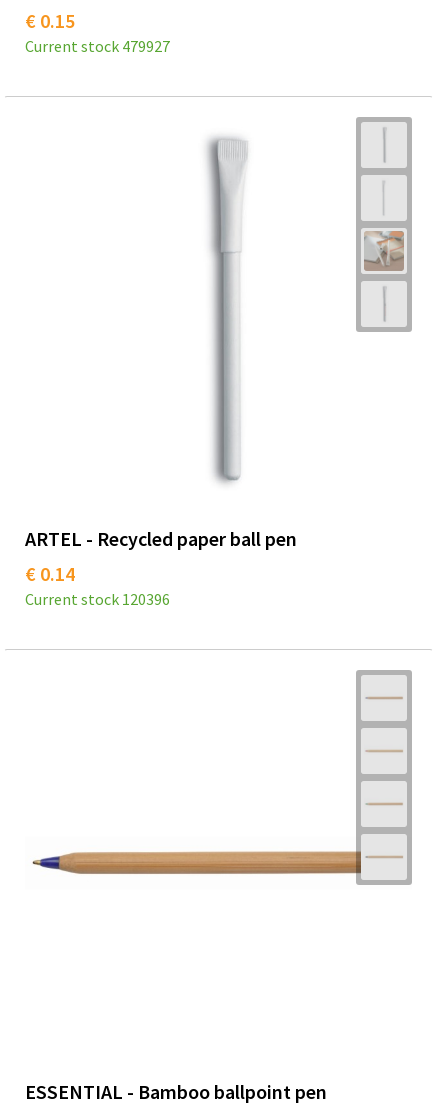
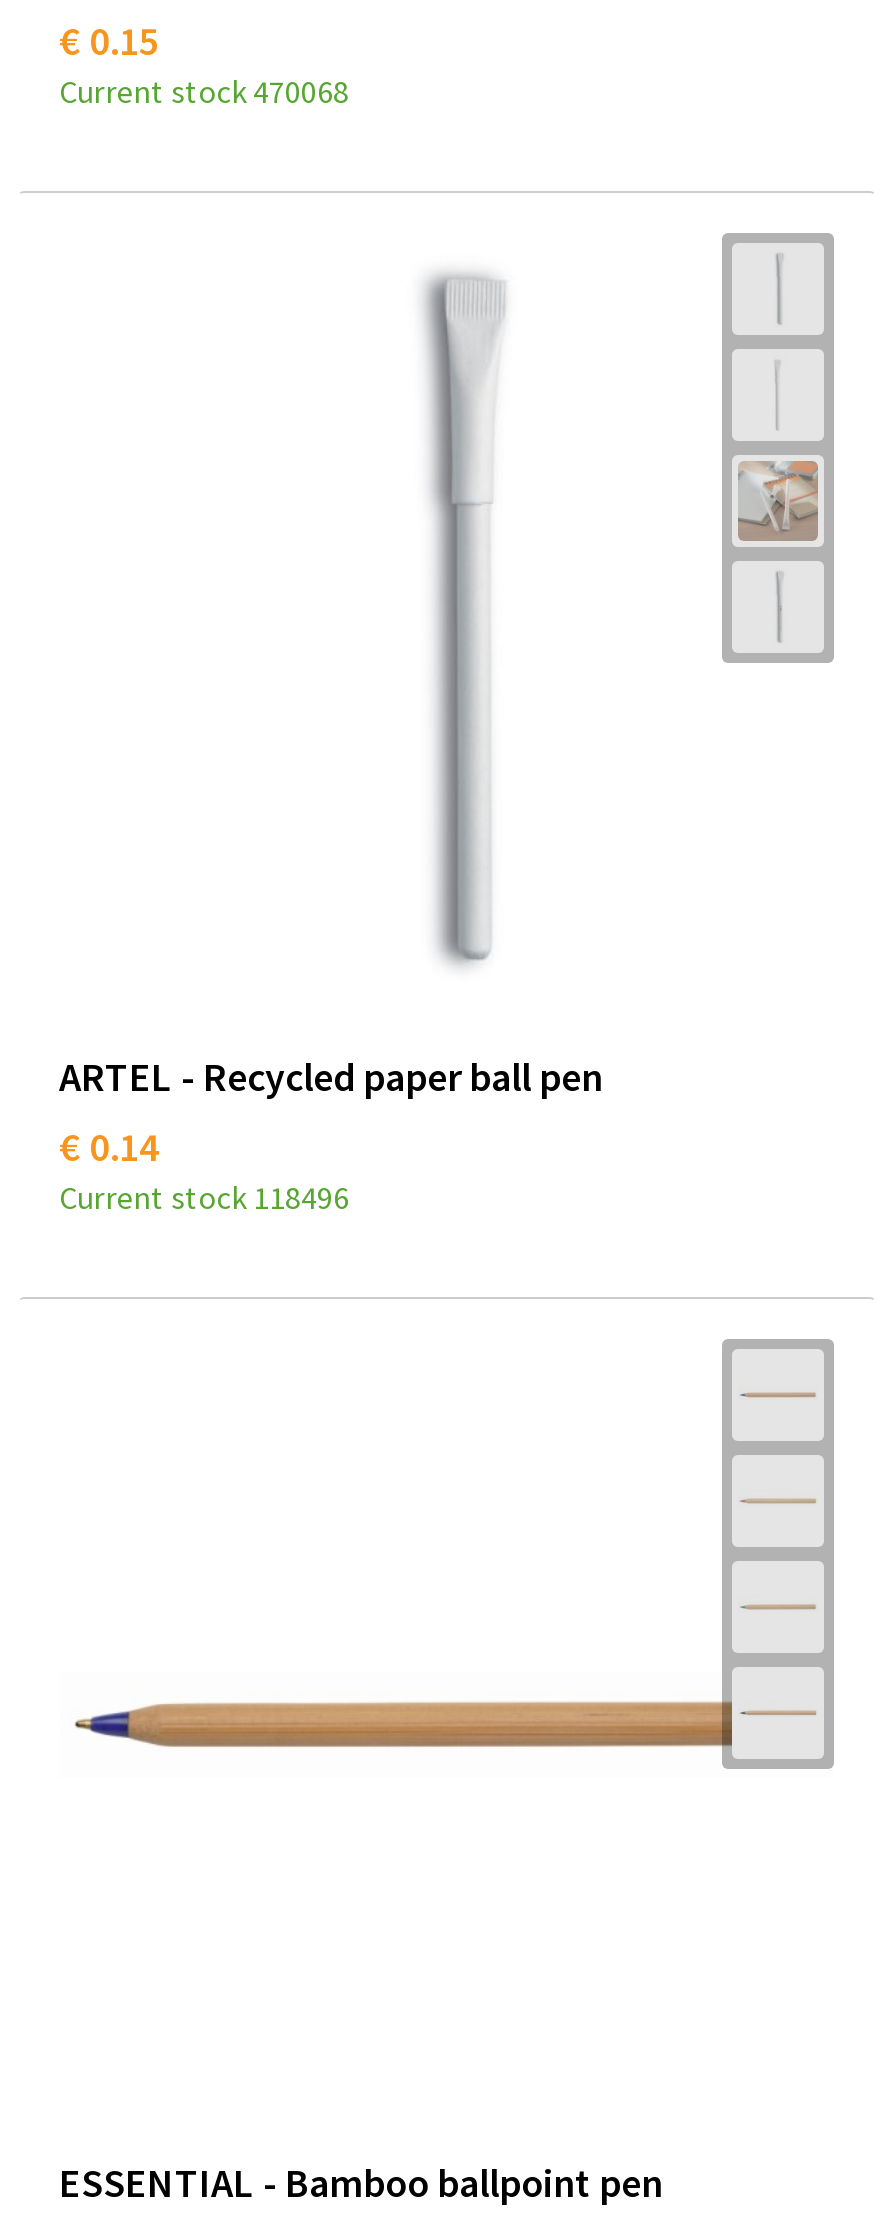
[24,36,169,56] Current stock 479927 -> [59,71,349,111] Current stock 470068
[24,589,169,609] Current stock 120396 -> [59,1177,349,1217] Current stock 118496

